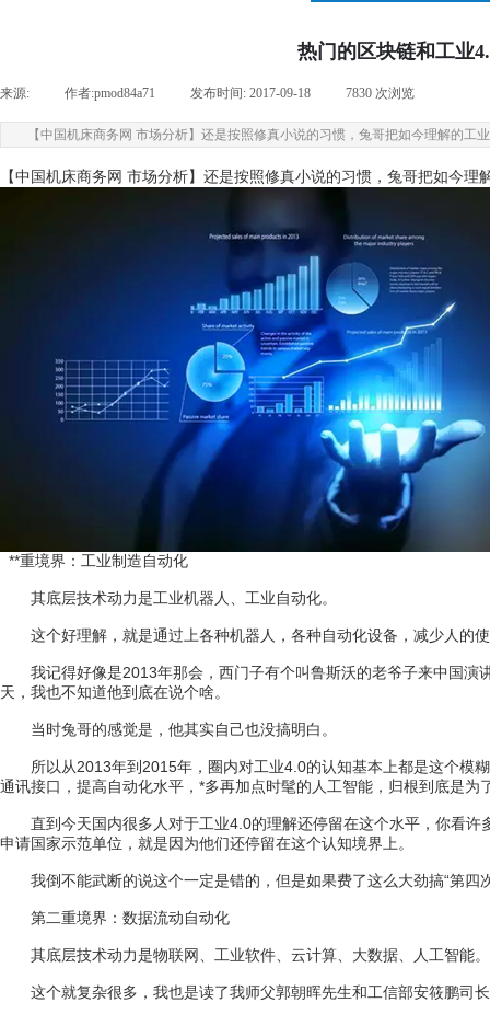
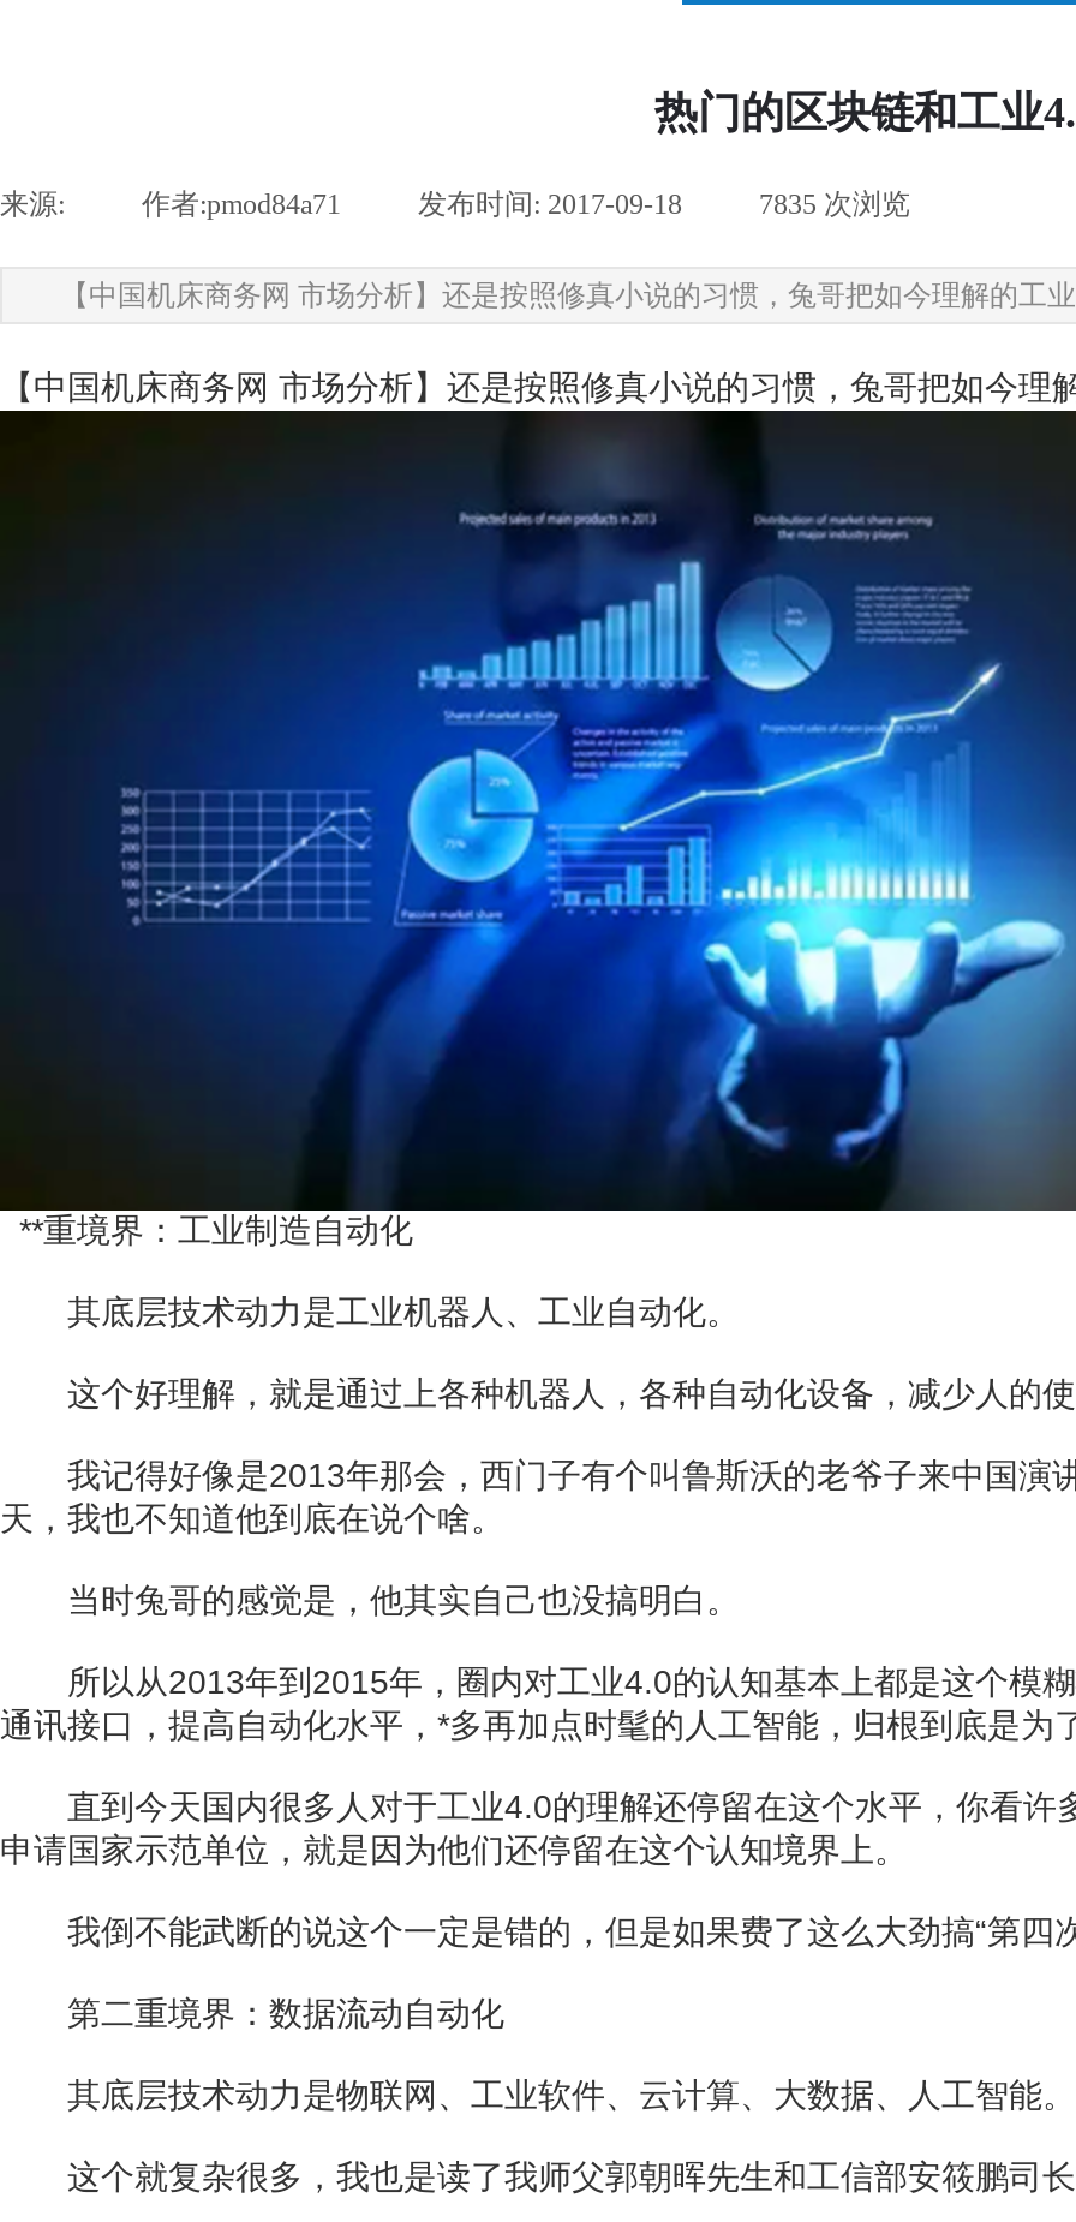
[346,85,415,101] 7830次浏览 -> [759,187,910,221] 7835次浏览

